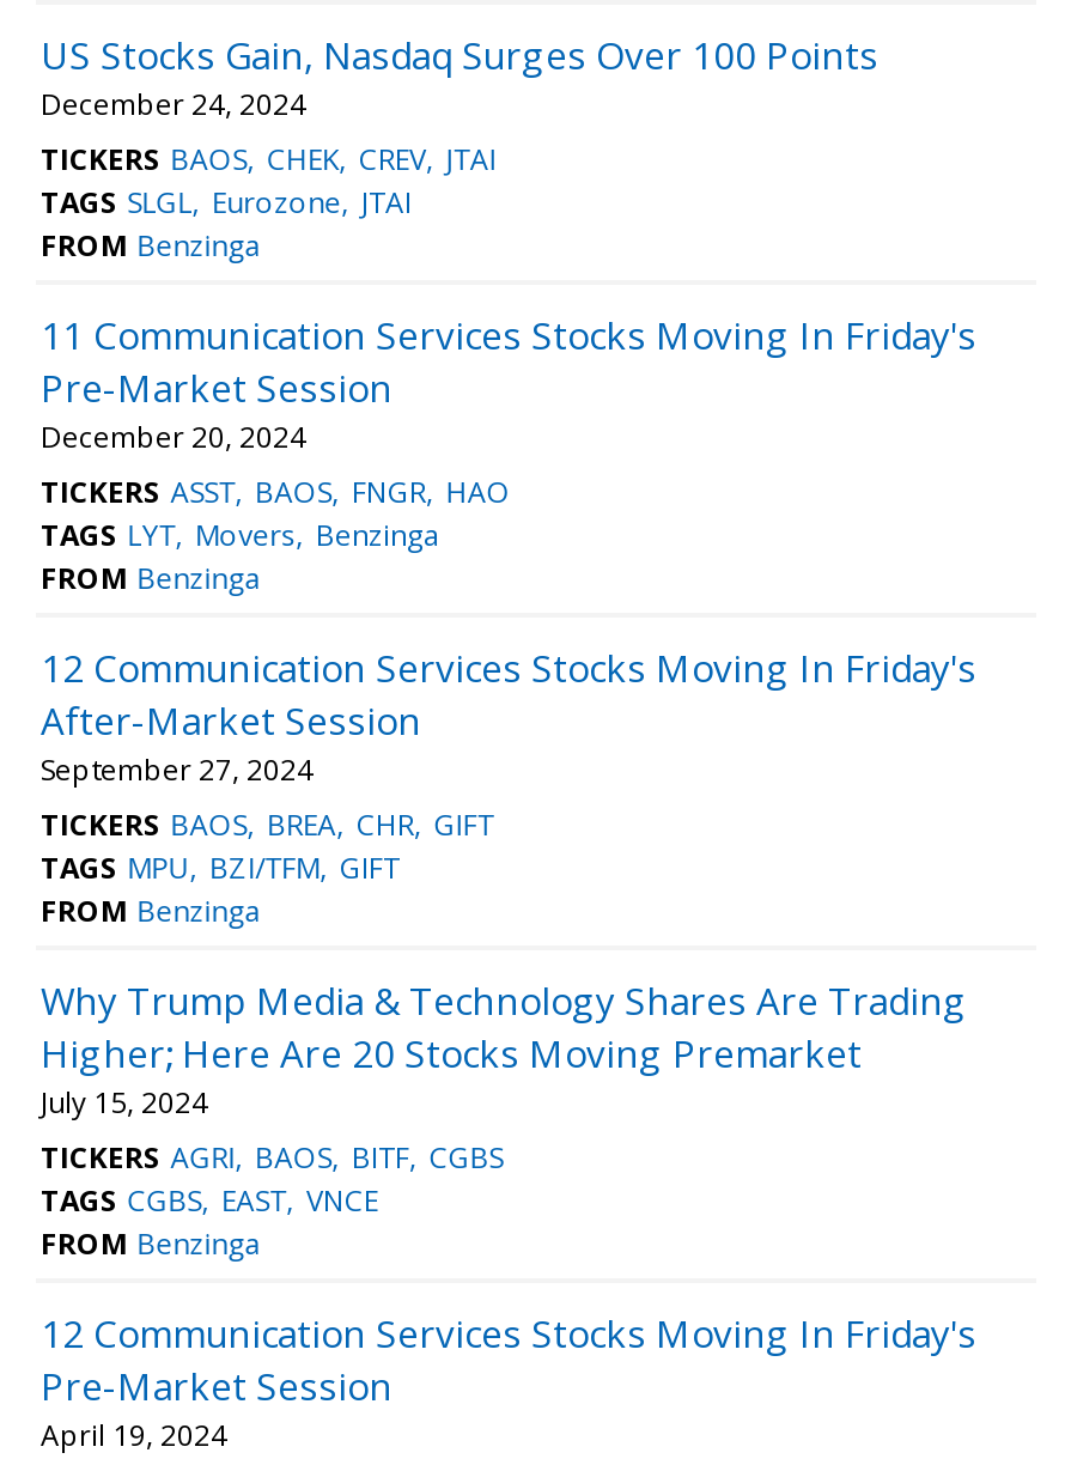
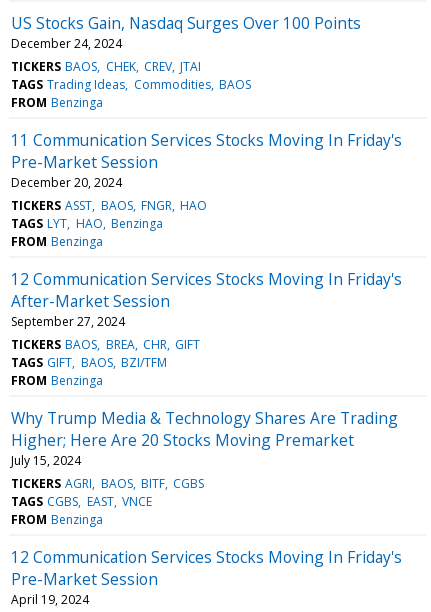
[41,181,411,222] TAGS SLGL Eurozone JTAI -> [11,76,251,93] TAGS Trading Ideas Commodities BAOS
[41,514,440,555] TAGS LYT Movers Benzinga -> [11,215,163,232] TAGS LYT HAO Benzinga
[41,847,399,888] TAGS MPU BZI/TFM GIFT -> [11,354,167,371] TAGS GIFT BAOS BZI/TFM

